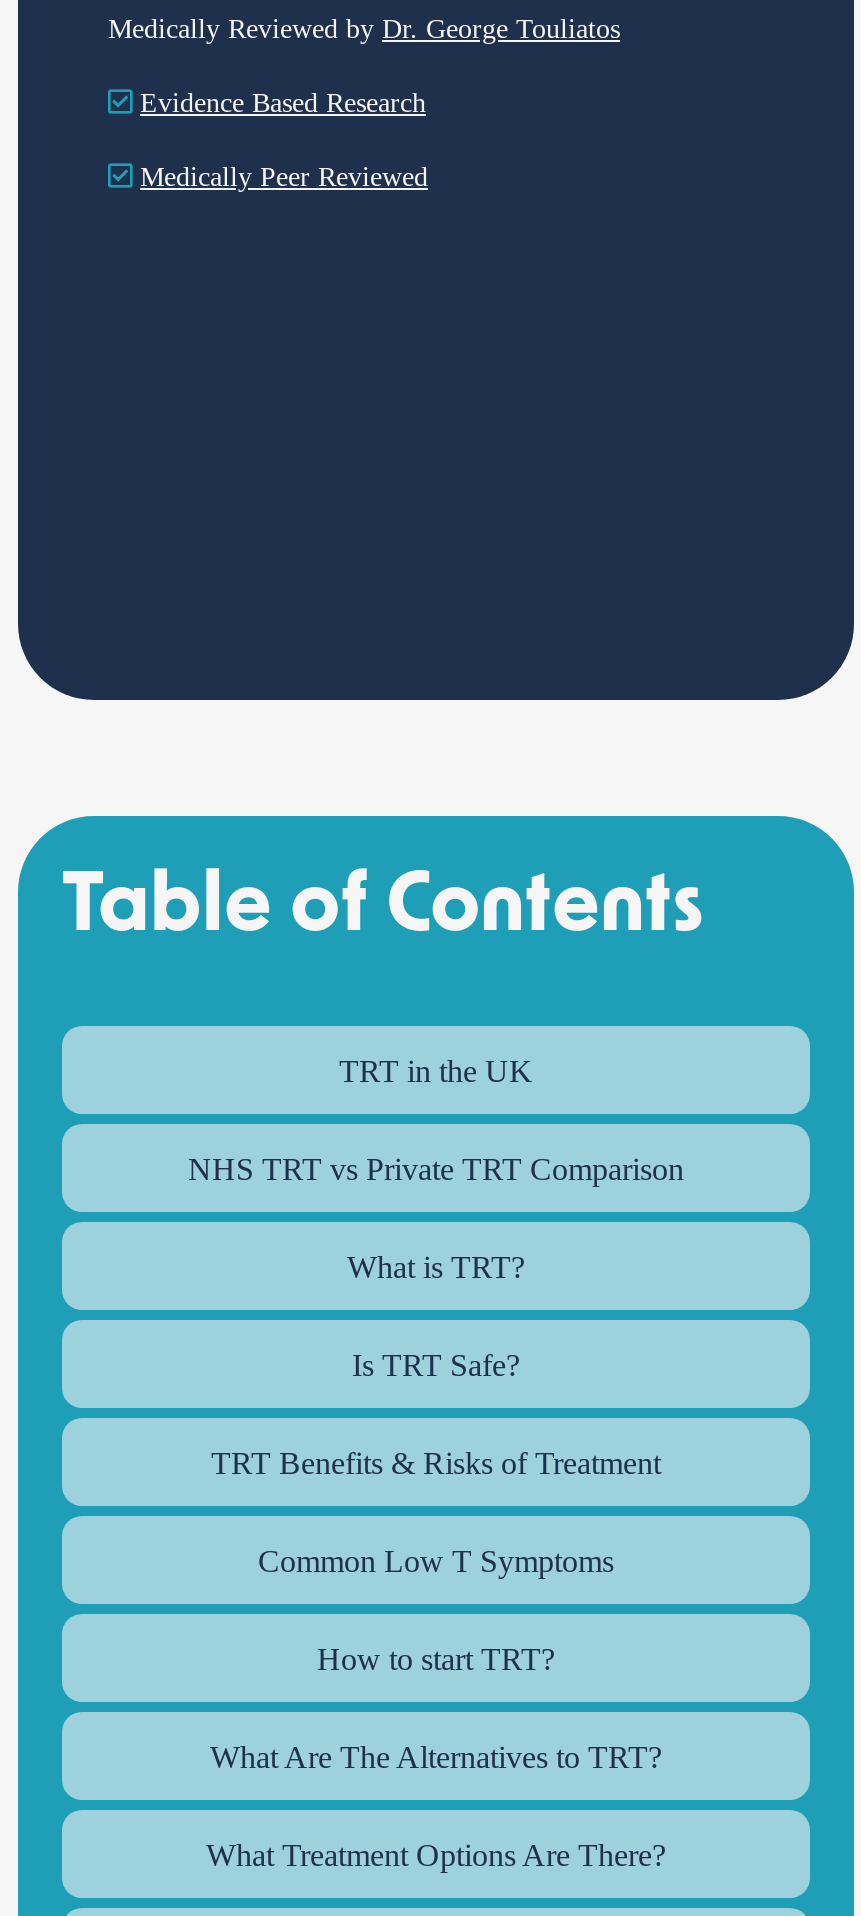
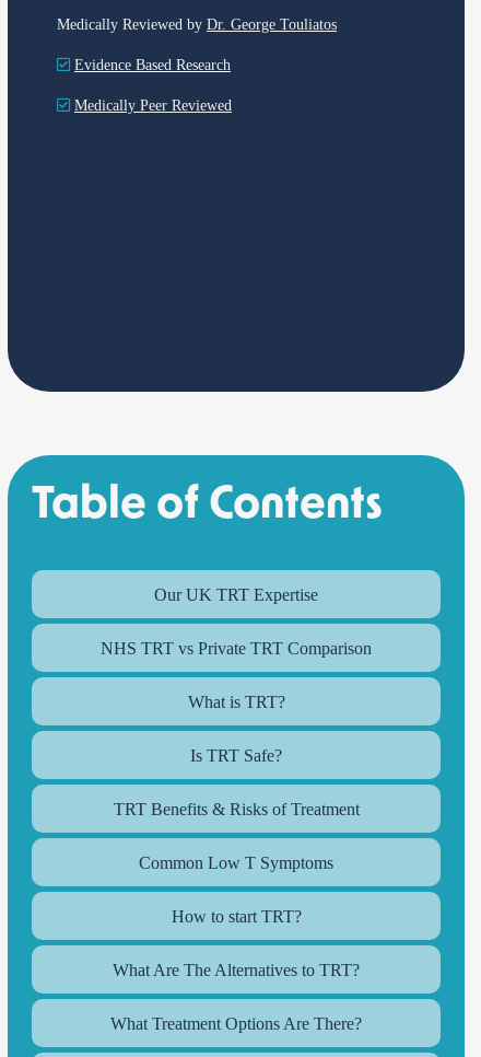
[339,1054,533,1088] TRT in the UK -> [154,585,318,604] Our UK TRT Expertise

